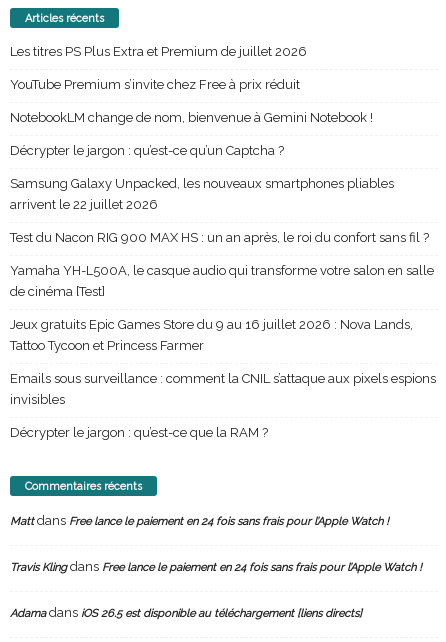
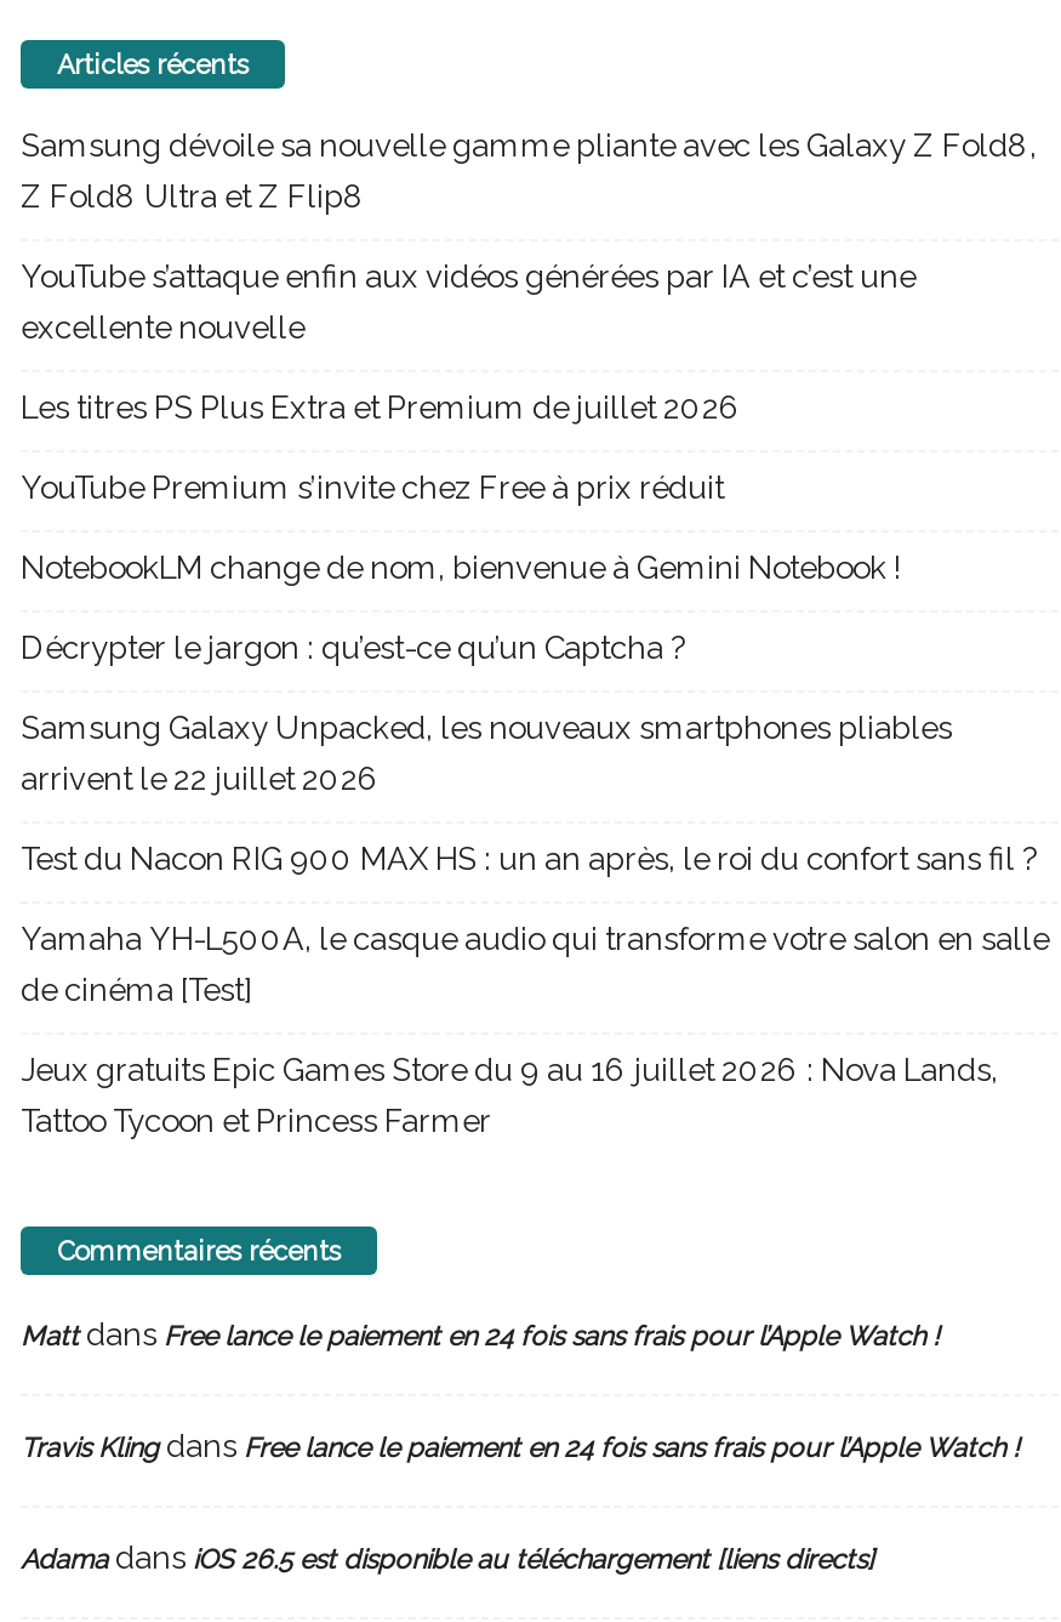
none -> [21,127,1037,345] Samsung dévoile sa nouvelle gamme pliante avec les Galaxy Z Fold8, | Z Fold8 Ultra et Z Flip8 | YouTube s’attaque enfin aux vidéos générées par IA et c’est une | excellente nouvelle
moved [10,44,434,353] -> [21,389,1049,1138]: Les titres PS Plus Extra et Premium de juillet 2026 | YouTube Premium s’invite chez Free à prix réduit | NotebookLM change de nom, bienvenue à Gemini Notebook ! | ... | Jeux gratuits Epic Games Store du 9 au 16 juillet 2026 : Nova Lands, | Tattoo Tycoon et Princess Farmer
[10,371,436,440] Emails sous surveillance : comment la CNIL s’attaque aux pixels espions | invisibles | Décrypter le jargon : qu’est-ce que la RAM ? -> none

